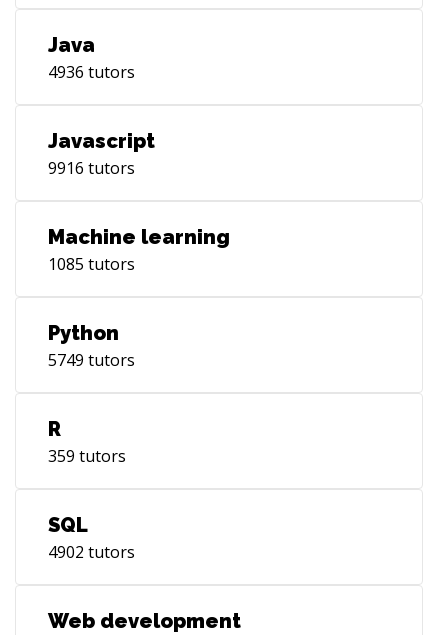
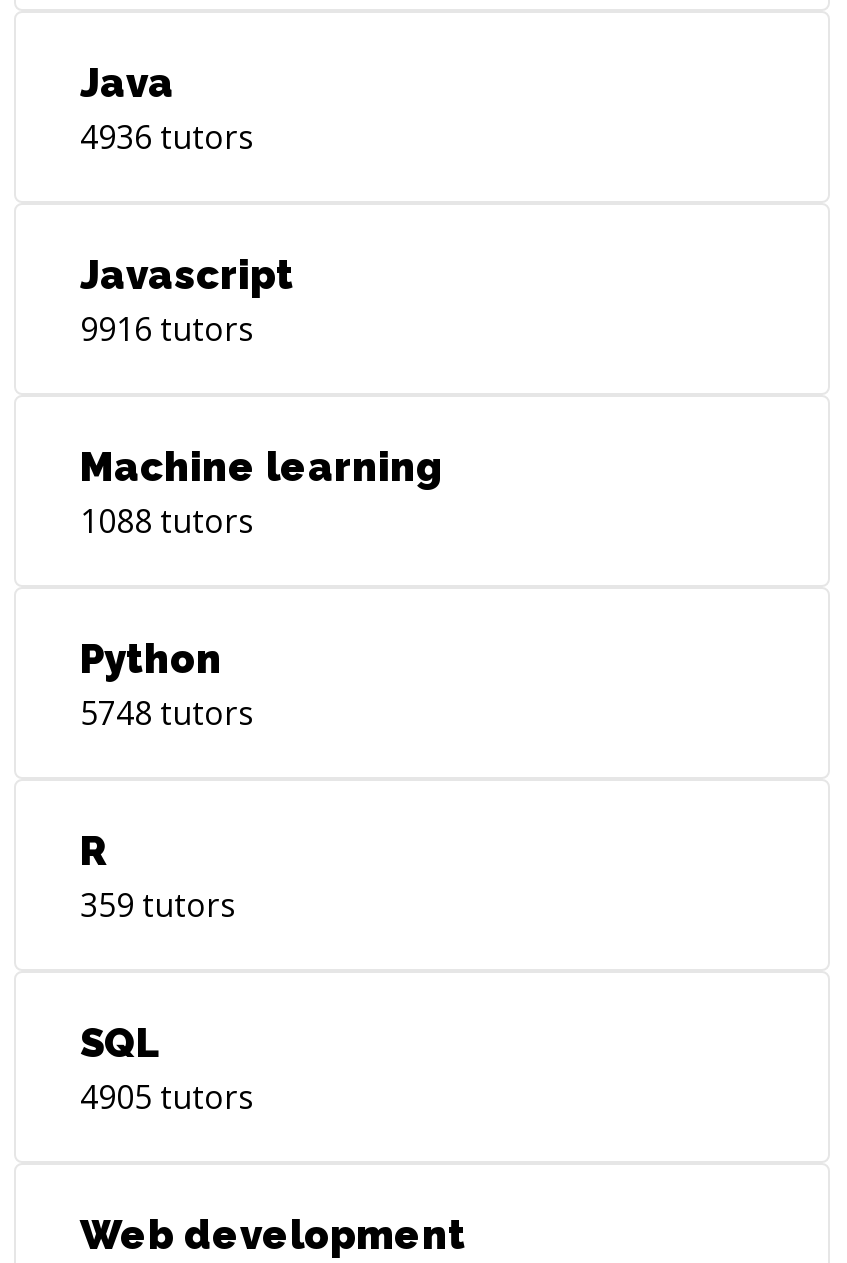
[48,253,135,275] 1085 tutors -> [80,499,254,543] 1088 tutors
[48,349,135,371] 5749 tutors -> [80,691,254,735] 5748 tutors
[48,541,135,563] 4902 tutors -> [80,1075,254,1119] 4905 tutors

